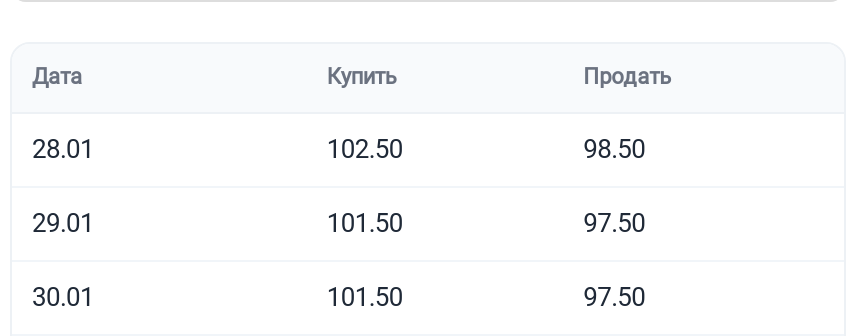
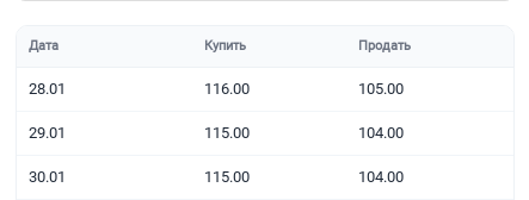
[327,134,403,164] 102.50 -> [205,80,250,98] 116.00
[583,134,645,164] 98.50 -> [358,80,403,98] 105.00
[327,208,403,238] 101.50 -> [205,124,250,142] 115.00
[583,208,645,238] 97.50 -> [358,124,403,142] 104.00
[327,282,403,312] 101.50 -> [205,168,250,186] 115.00
[583,282,645,312] 97.50 -> [358,168,403,186] 104.00

